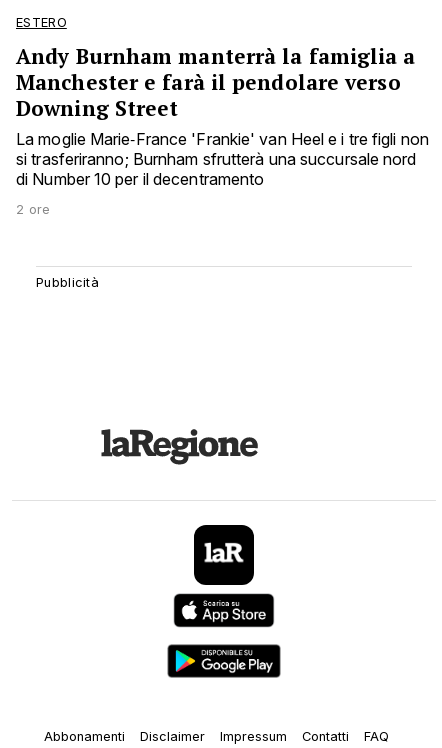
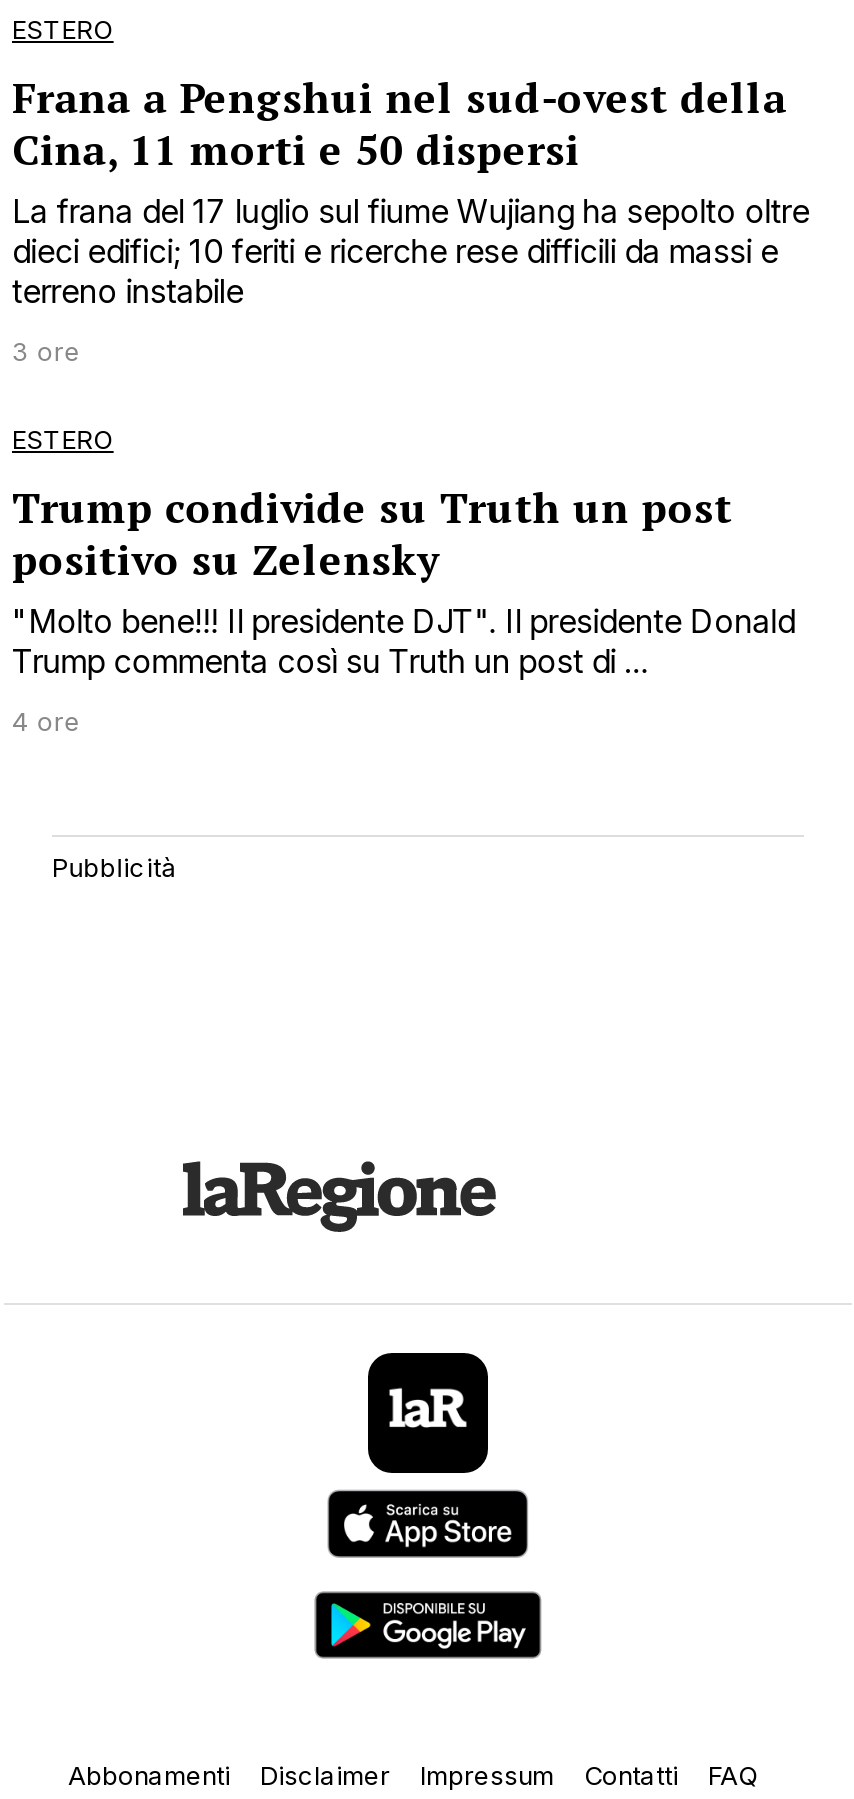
[16,42,429,217] Andy Burnham manterrà la famiglia a | Manchester e farà il pendolare verso | Downing Street | La moglie Marie‑France 'Frankie' van Heel e i tre figli non | si trasferiranno; Burnham sfrutterà una succursale nord | di Number 10 per il decentramento | 2 ore -> [12,70,809,738] Frana a Pengshui nel sud-ovest della | Cina, 11 morti e 50 dispersi | La frana del 17 luglio sul fiume Wujiang ha sepolto oltre | dieci edifici; 10 feriti e ricerche rese difficili da massi e | terreno instabile | 3 ore | ESTERO | Trump condivide su Truth un post | positivo su Zelensky | "Molto bene!!! Il presidente DJT". Il presidente Donald | Trump commenta così su Truth un post di ... | 4 ore

